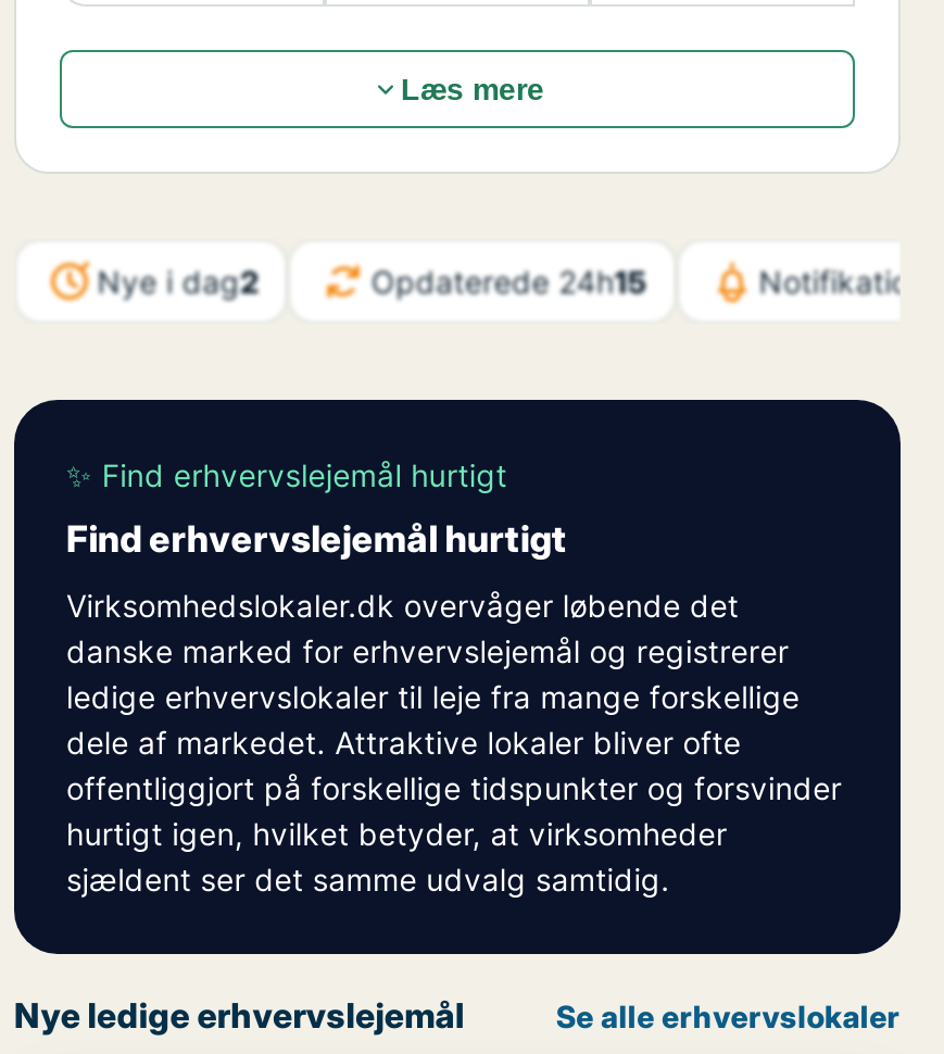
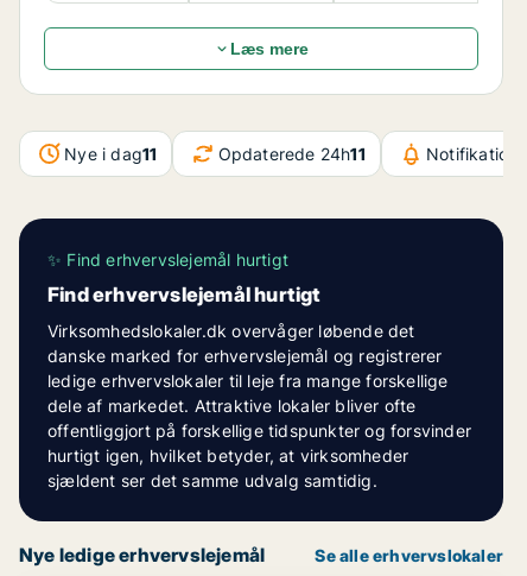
[97,262,260,299] Nye i dag2 -> [64,143,157,163] Nye i dag11
[371,262,648,299] Opdaterede 24h15 -> [218,143,365,163] Opdaterede 24h11

